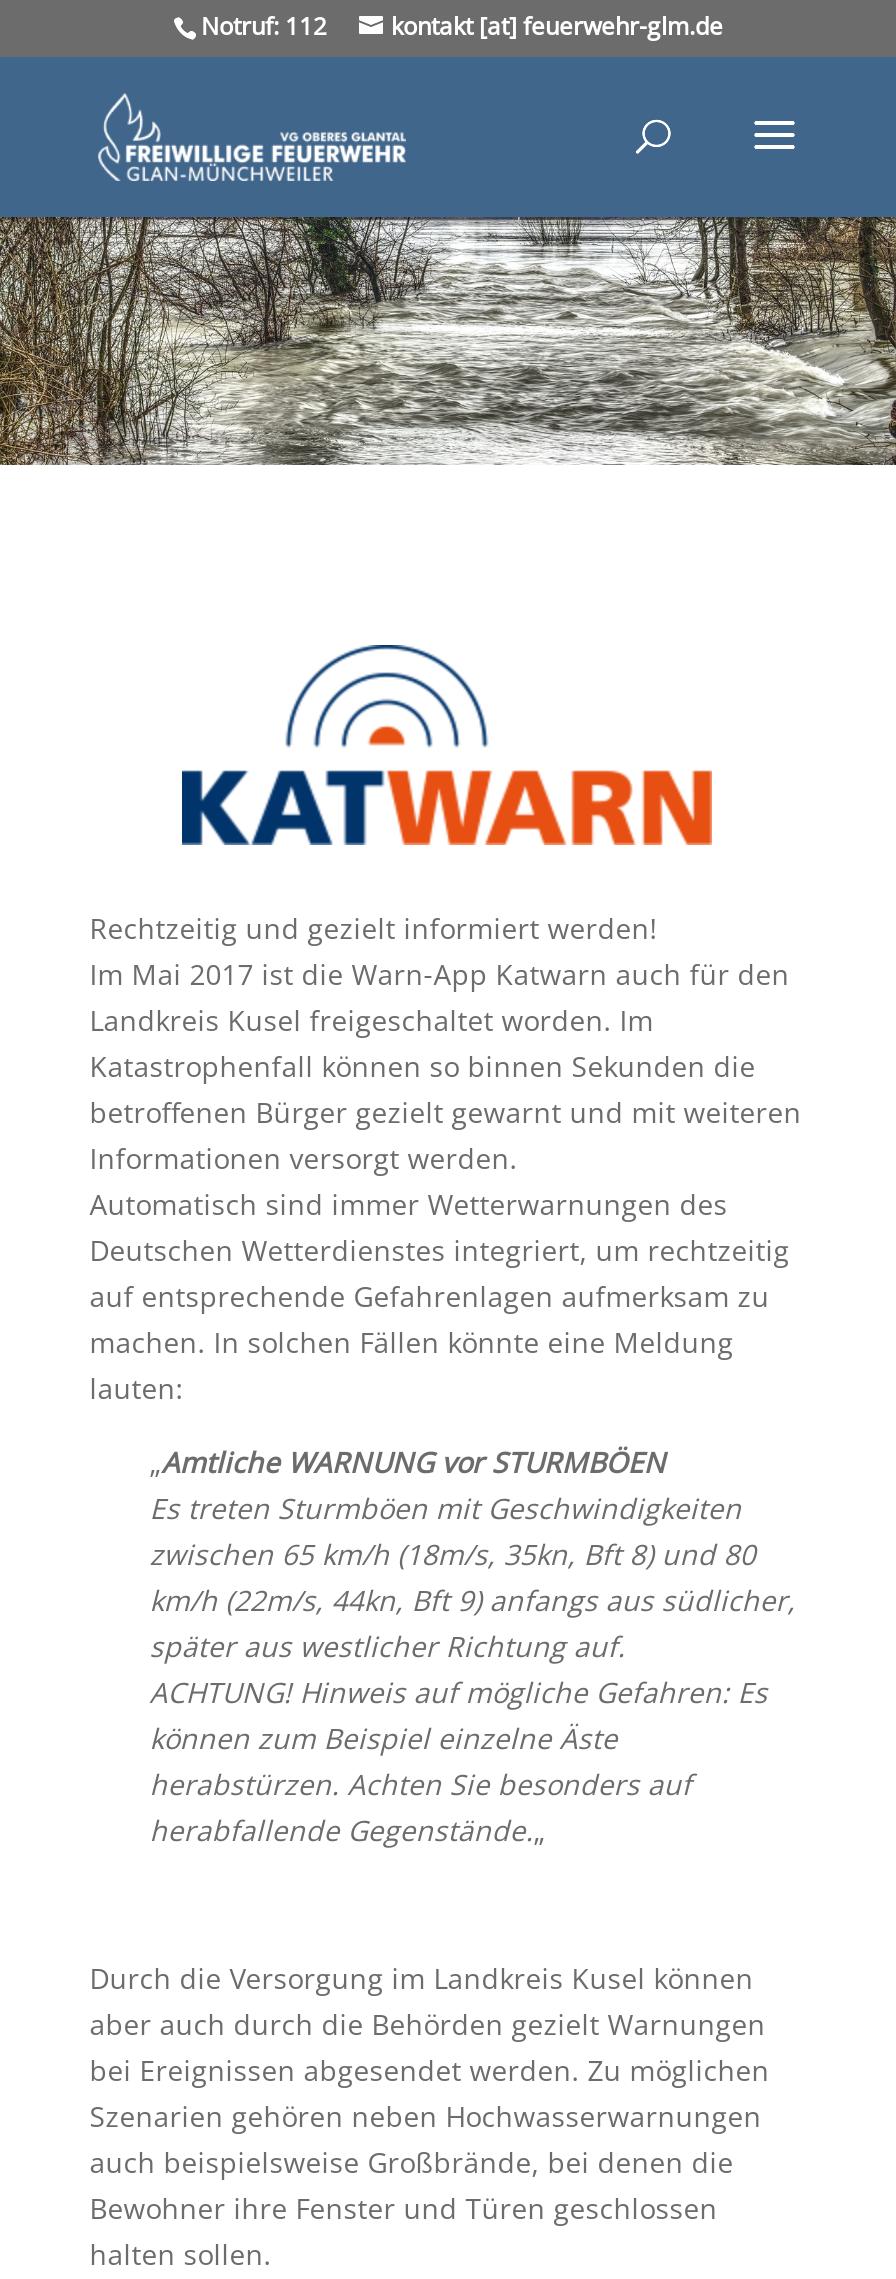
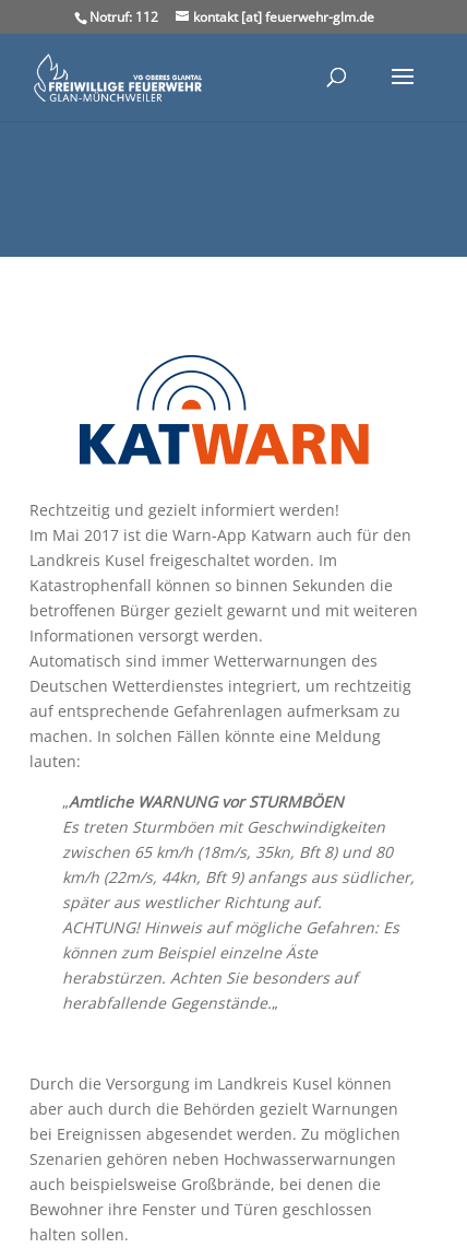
[6,215,890,467] [image] -> none

